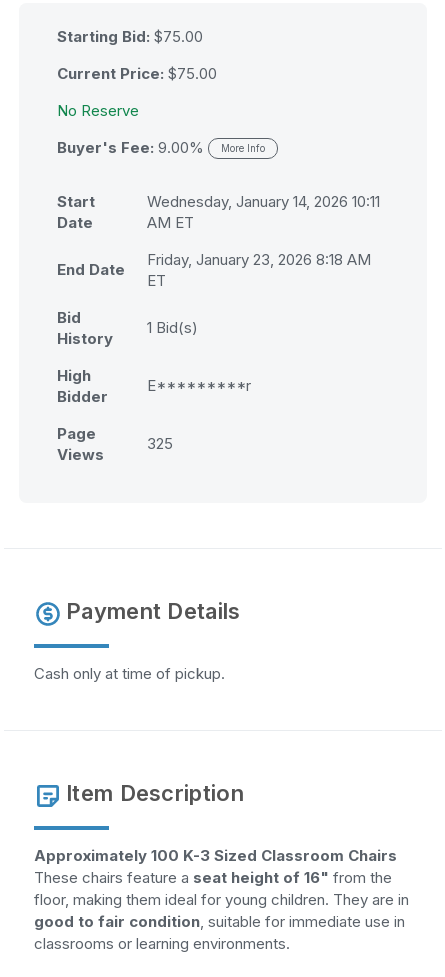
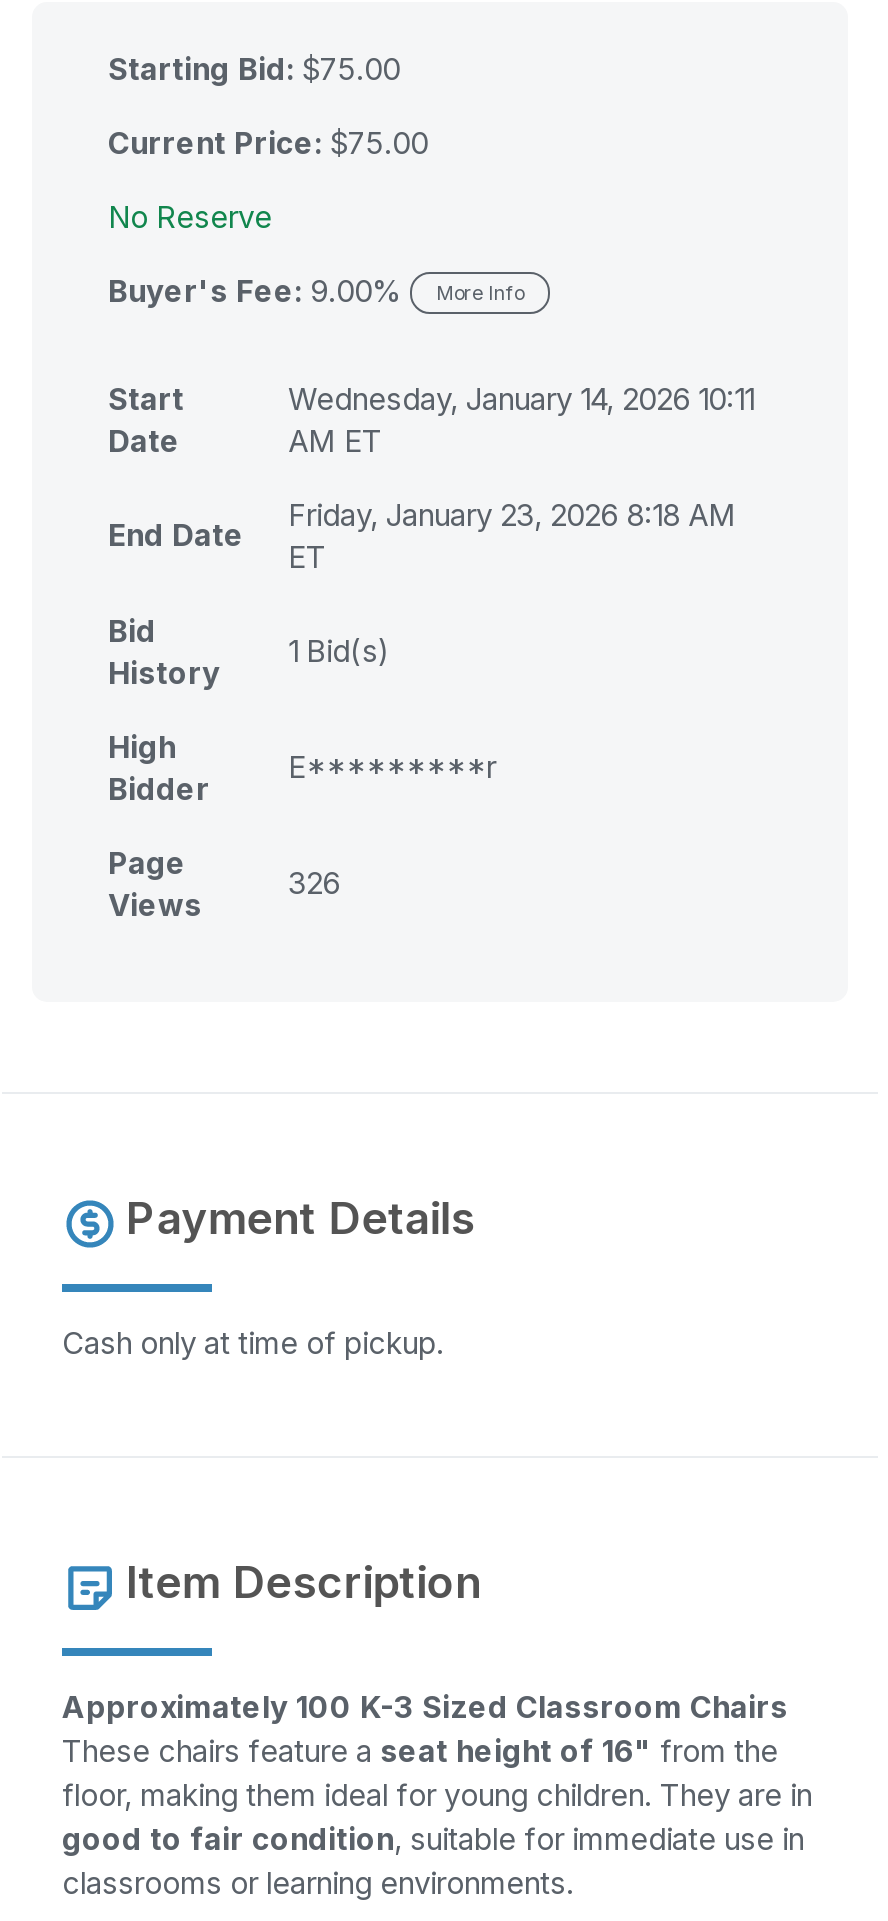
[147,434,173,453] 325 -> [288,864,340,902] 326

